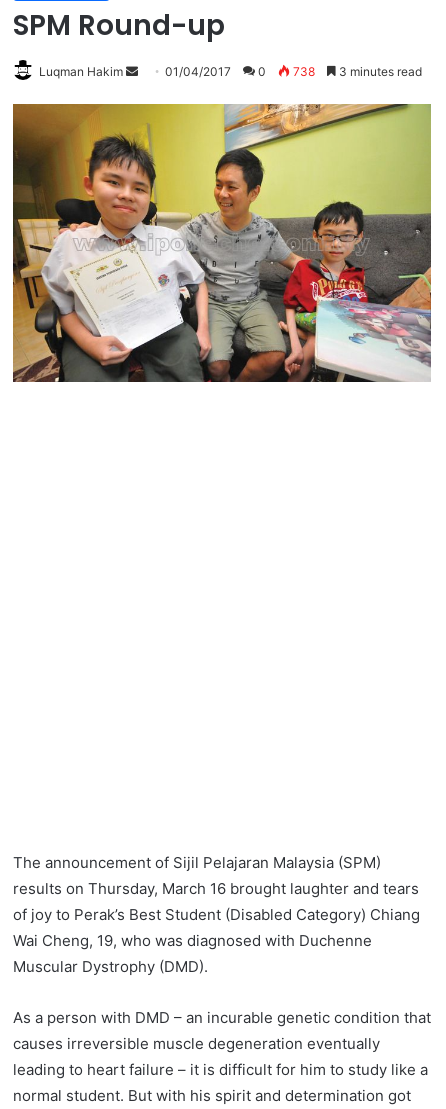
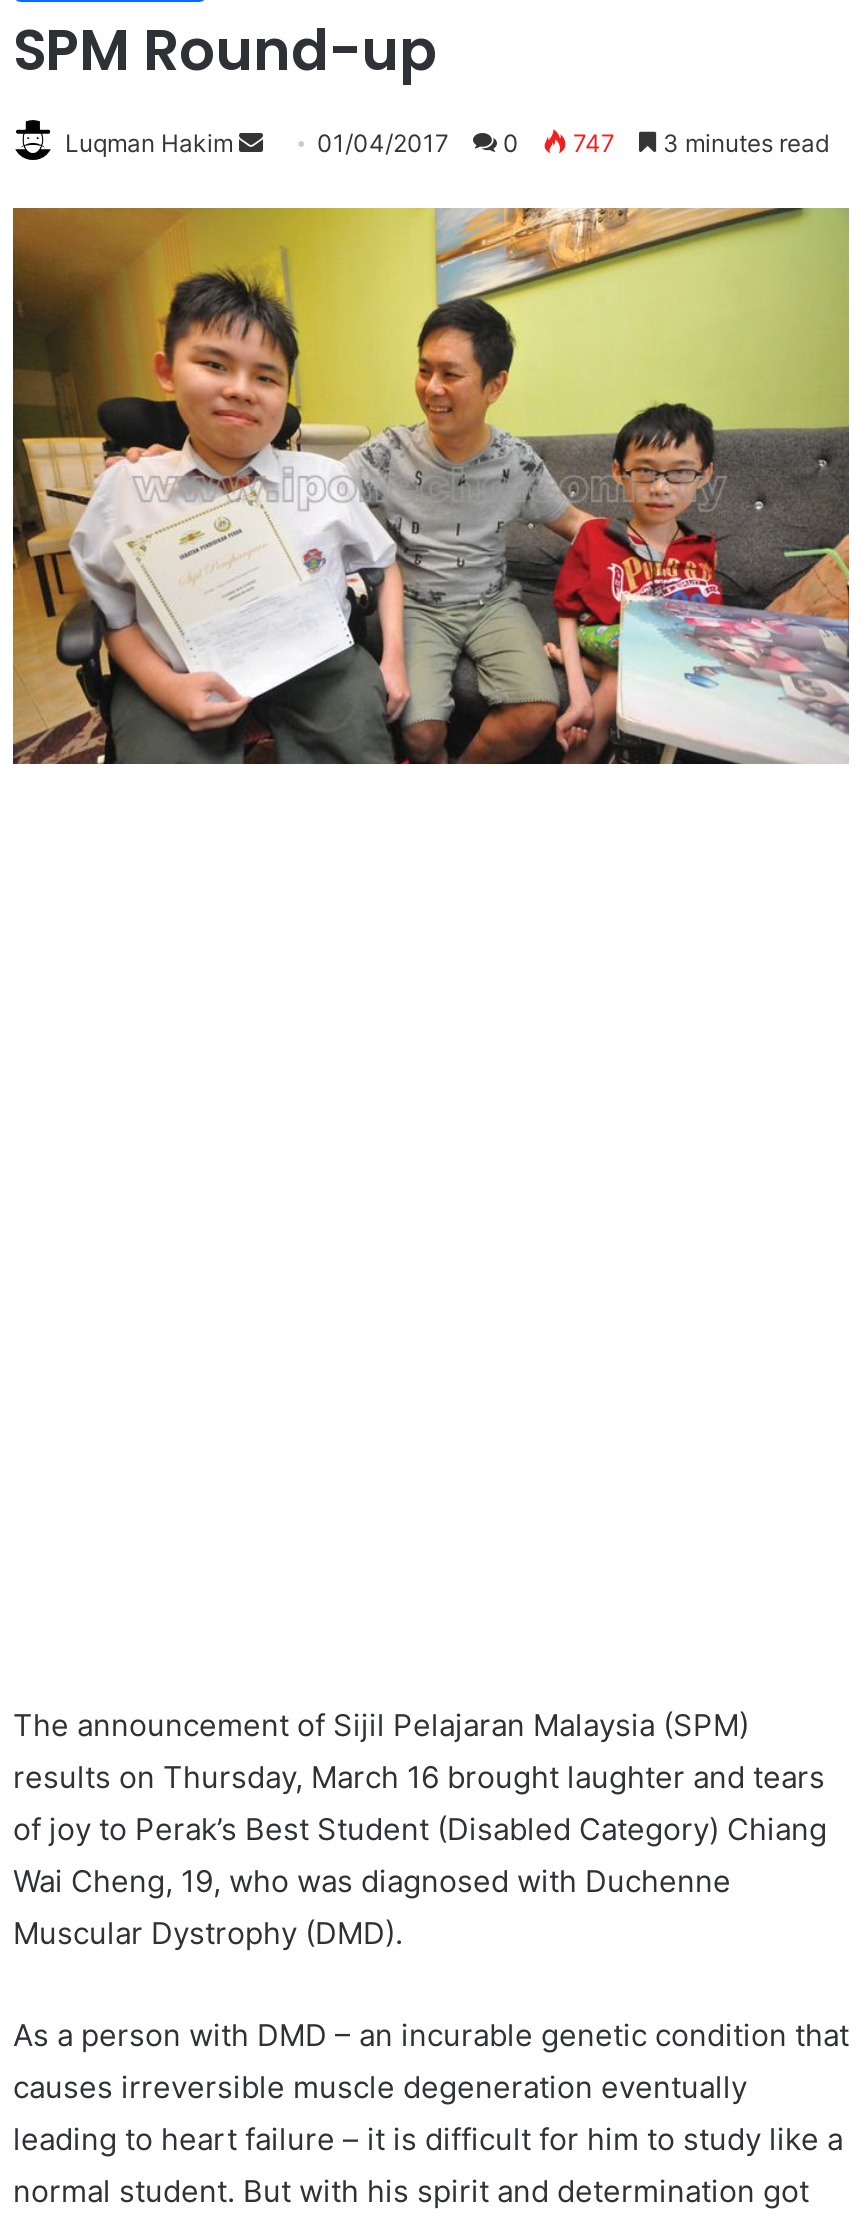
[290,64,315,79] 738 -> [567,128,615,158] 747

